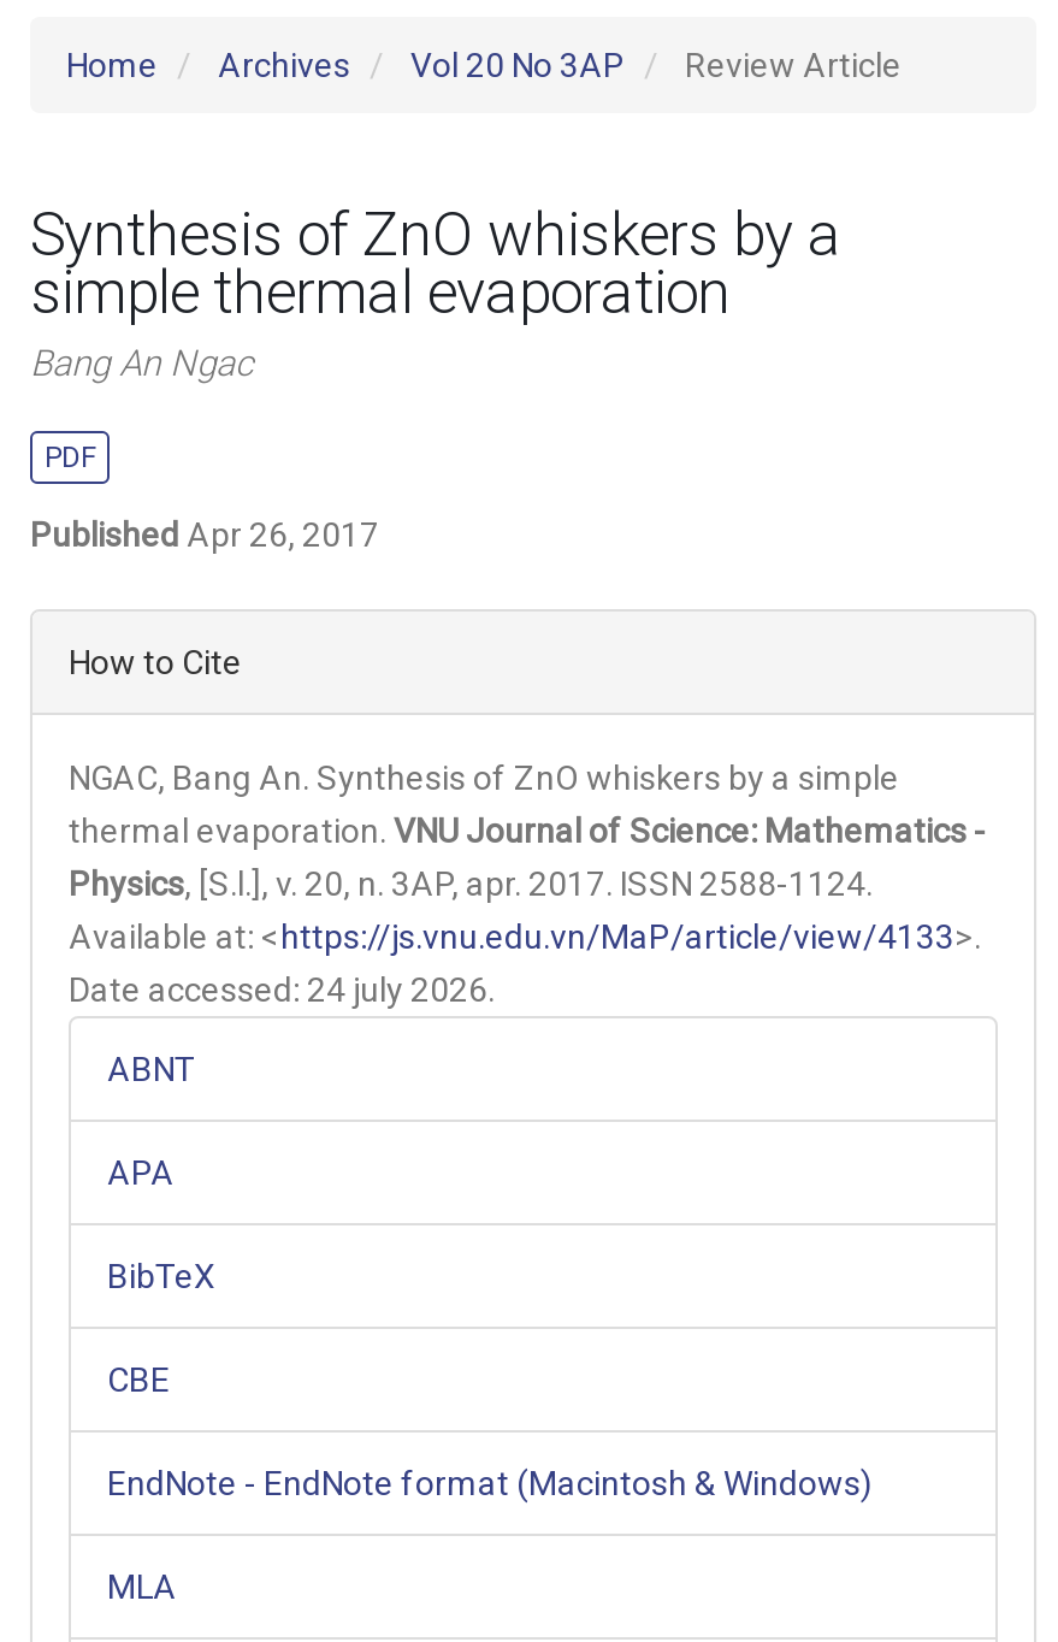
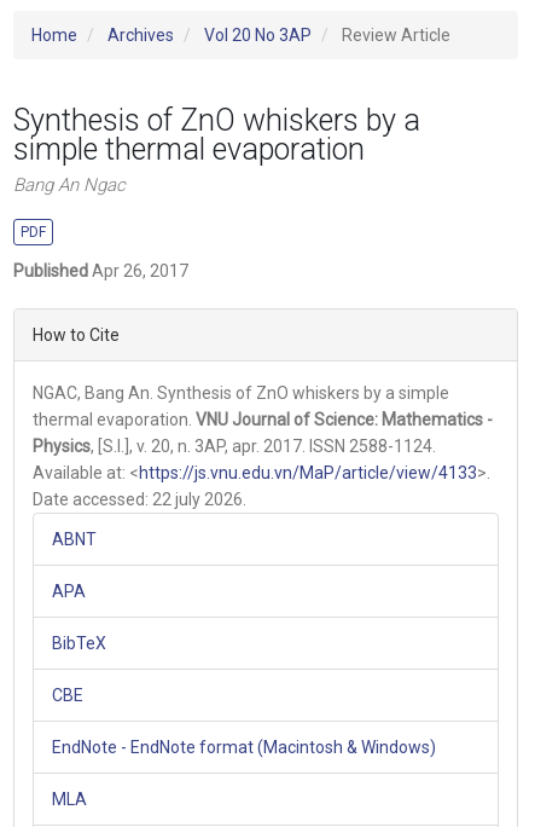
[69,970,495,1008] Date accessed: 24 july 2026. -> [33,489,246,509] Date accessed: 22 july 2026.

